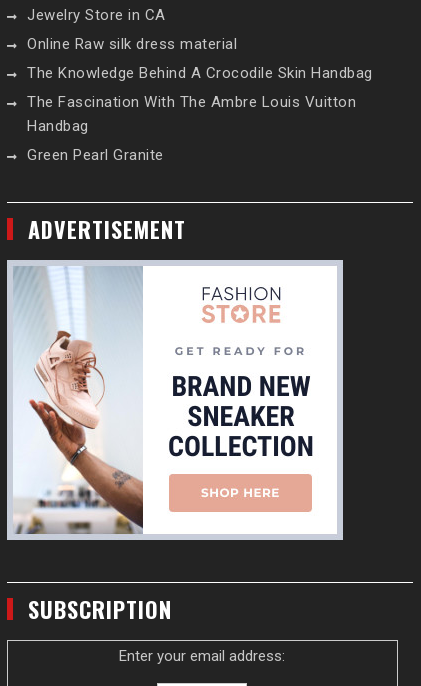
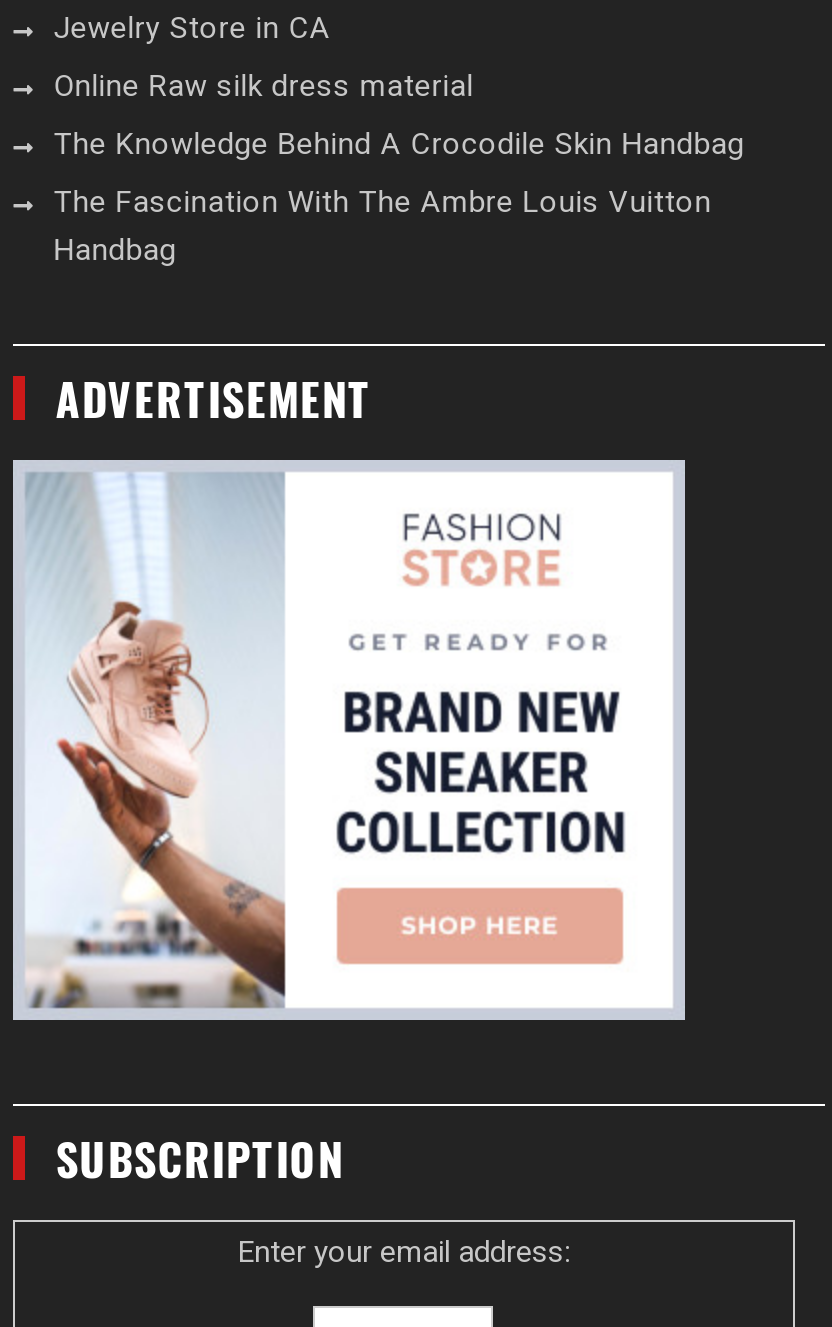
[27,145,164,163] Green Pearl Granite -> none

